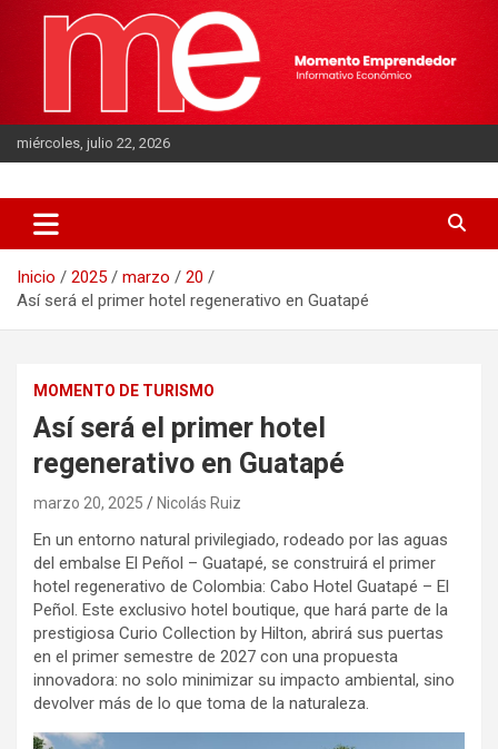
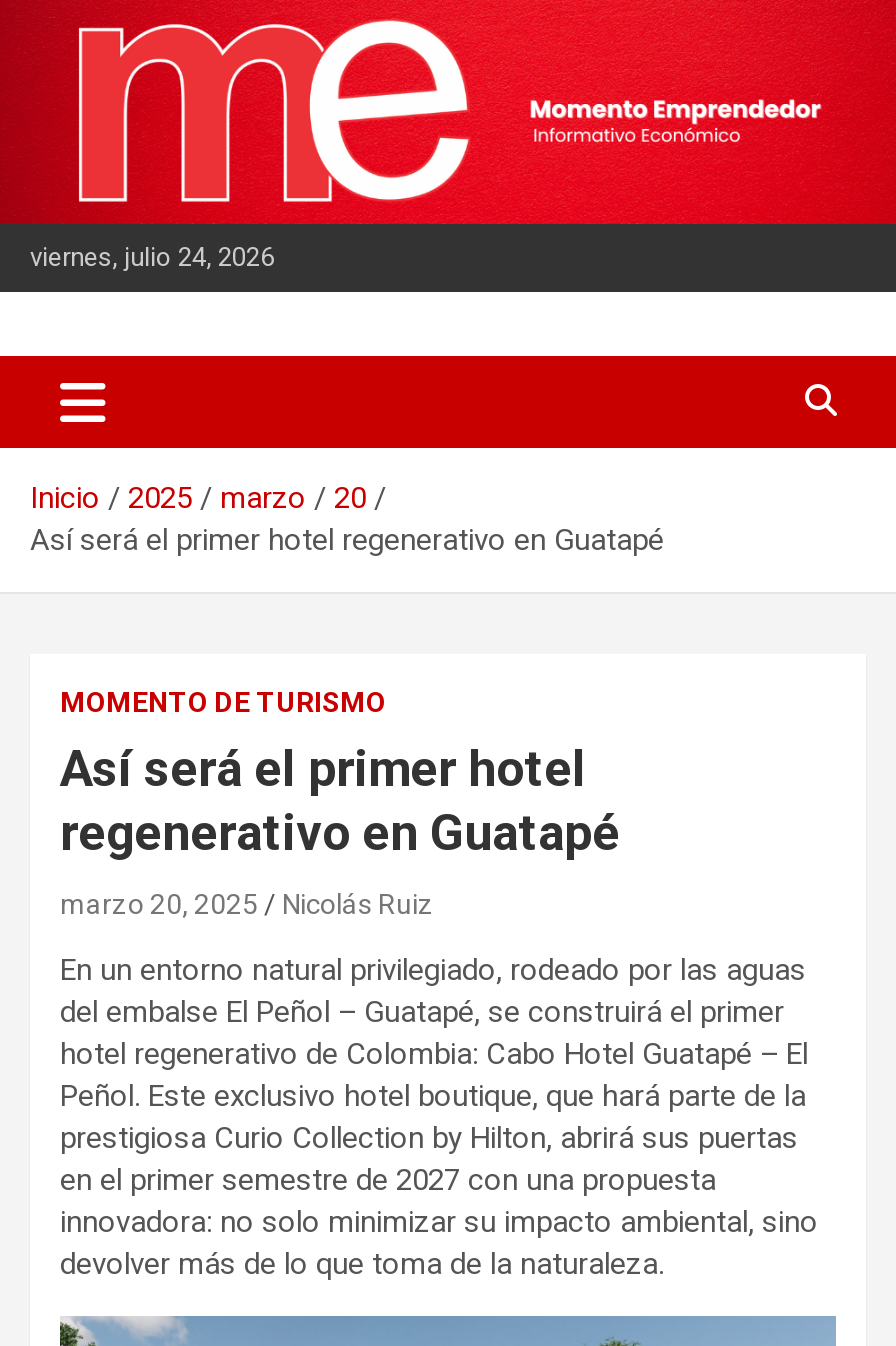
[17,135,170,151] miércoles, julio 22, 2026 -> [30,242,274,272] viernes, julio 24, 2026

